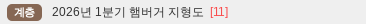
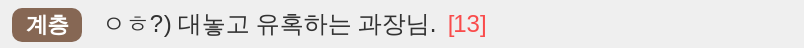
[52,5,228,19] 2026년 1분기 햄버거 지형도 [11] -> [102,11,485,39] ㅇㅎ?) 대놓고 유혹하는 과장님. [13]

